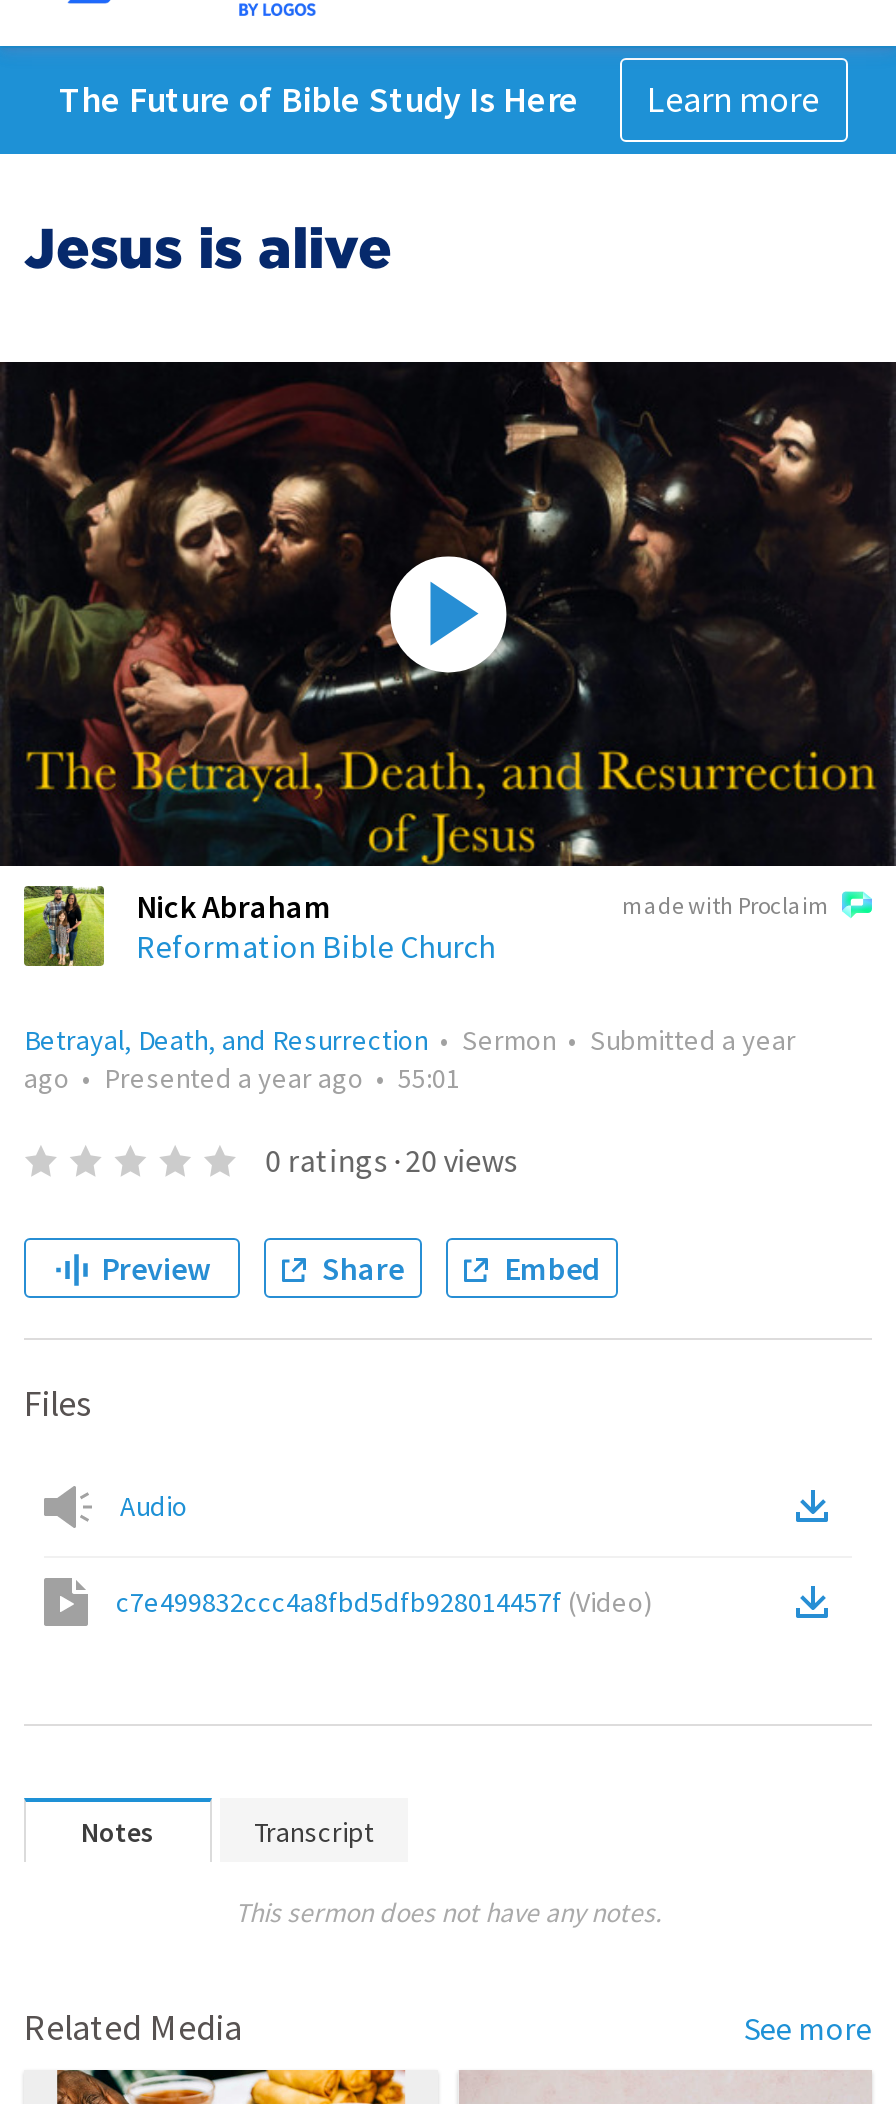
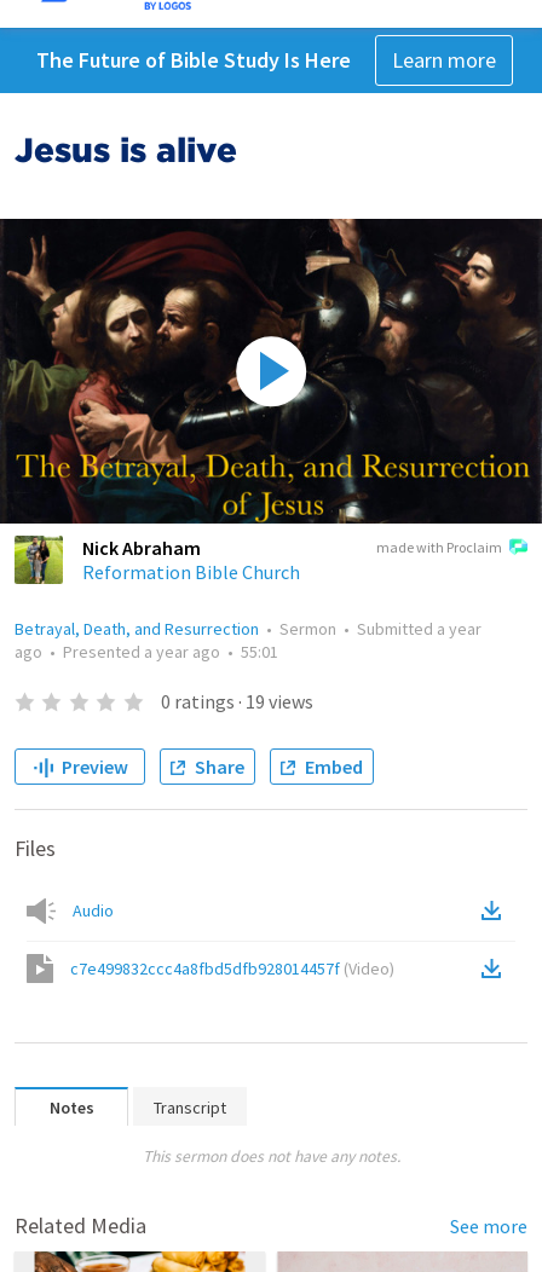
[265,1140,517,1180] 0 ratings · 20 views -> [161,689,313,713] 0 ratings · 19 views

